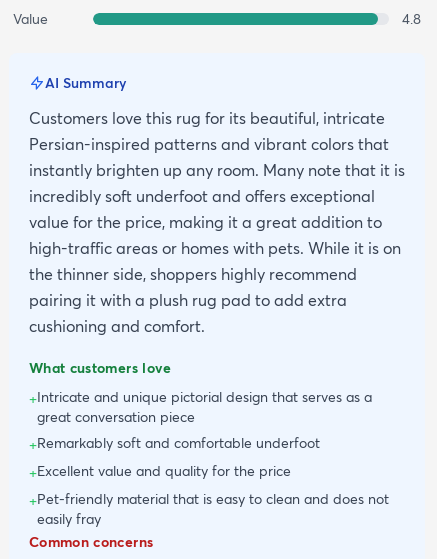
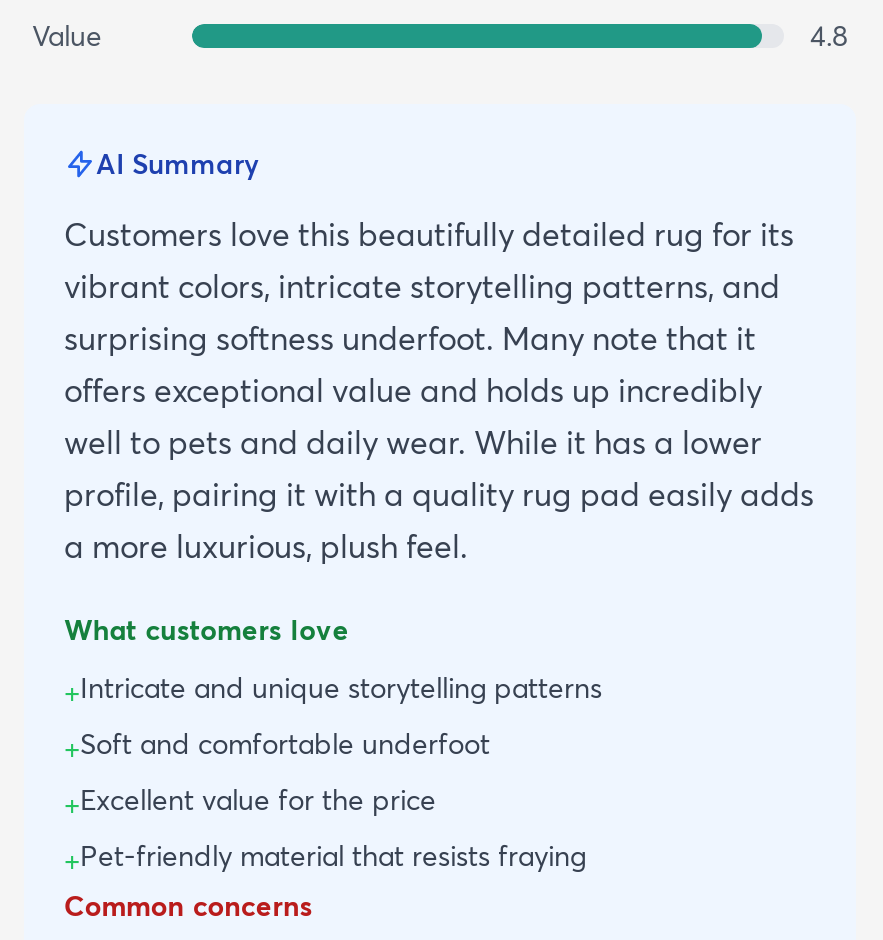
[29,108,405,336] Customers love this rug for its beautiful, intricate | Persian-inspired patterns and vibrant colors that | instantly brighten up any room. Many note that it is | incredibly soft underfoot and offers exceptional | value for the price, making it a great addition to | high-traffic areas or homes with pets. While it is on | the thinner side, shoppers highly recommend | pairing it with a plush rug pad to add extra | cushioning and comfort. -> [64,214,814,566] Customers love this beautifully detailed rug for its | vibrant colors, intricate storytelling patterns, and | surprising softness underfoot. Many note that it | offers exceptional value and holds up incredibly | well to pets and daily wear. While it has a lower | profile, pairing it with a quality rug pad easily adds | a more luxurious, plush feel.
[29,388,389,528] +Intricate and unique pictorial design that serves as a | great conversation piece | +Remarkably soft and comfortable underfoot | +Excellent value and quality for the price | +Pet-friendly material that is easy to clean and does not | easily fray -> [64,670,602,878] +Intricate and unique storytelling patterns | +Soft and comfortable underfoot | +Excellent value for the price | +Pet-friendly material that resists fraying

